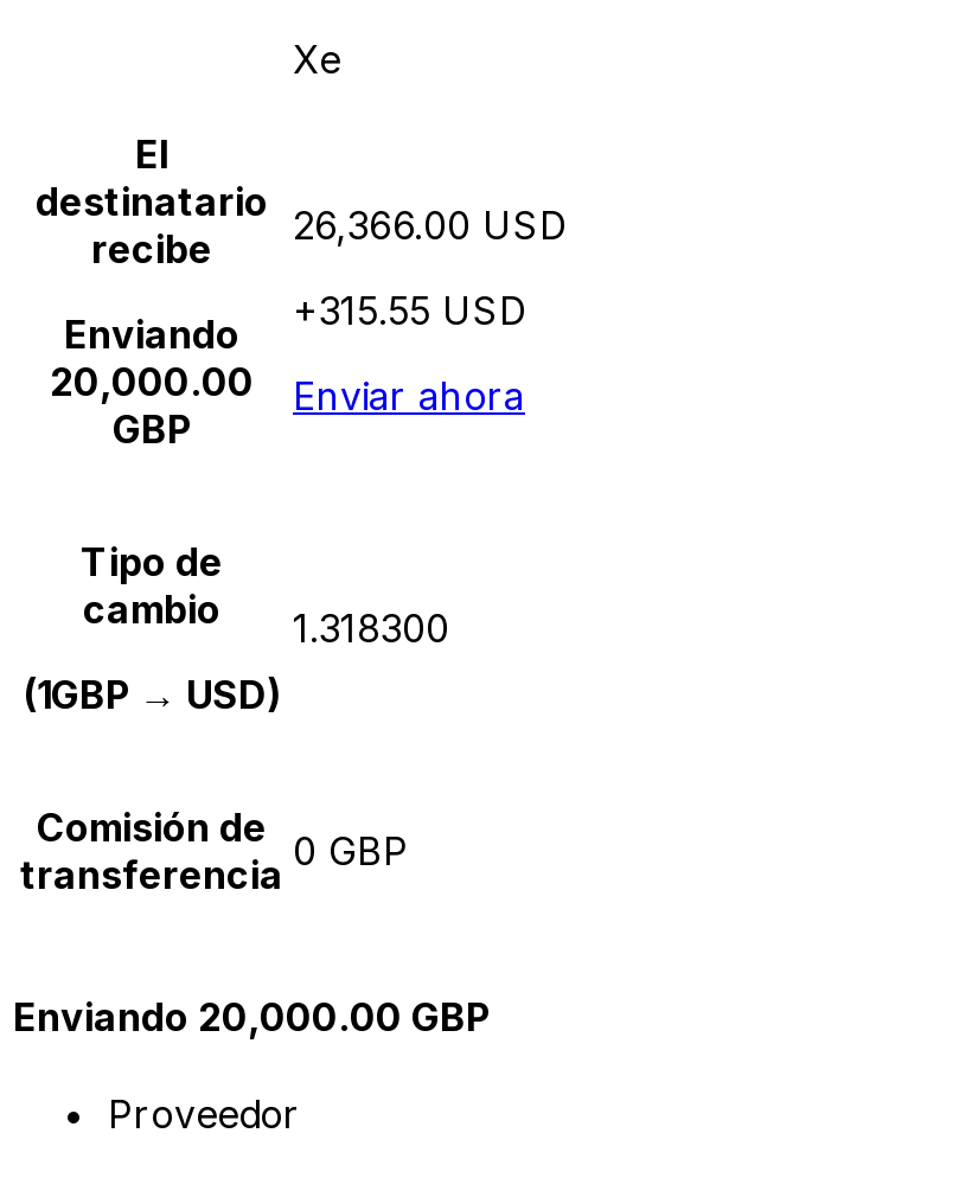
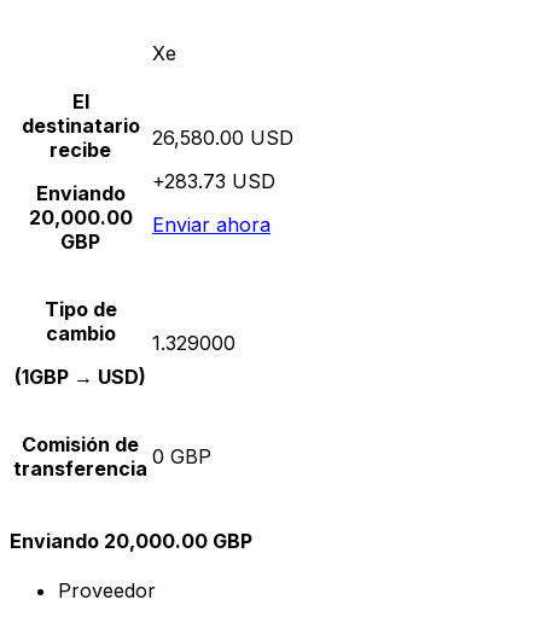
[36,177,568,272] destinatario recibe 26,366.00 USD -> [21,113,293,161] destinatario recibe 26,580.00 USD
[64,286,528,357] Enviando +315.55 USD -> [36,169,275,205] Enviando +283.73 USD
[83,584,449,651] cambio 1.318300 -> [45,321,235,354] cambio 1.329000

